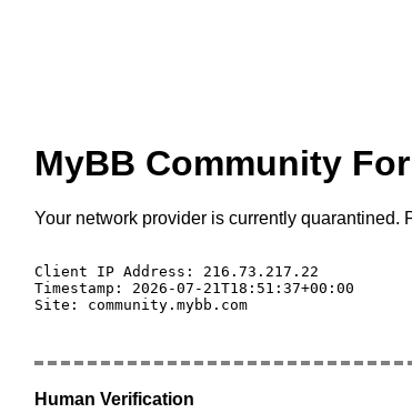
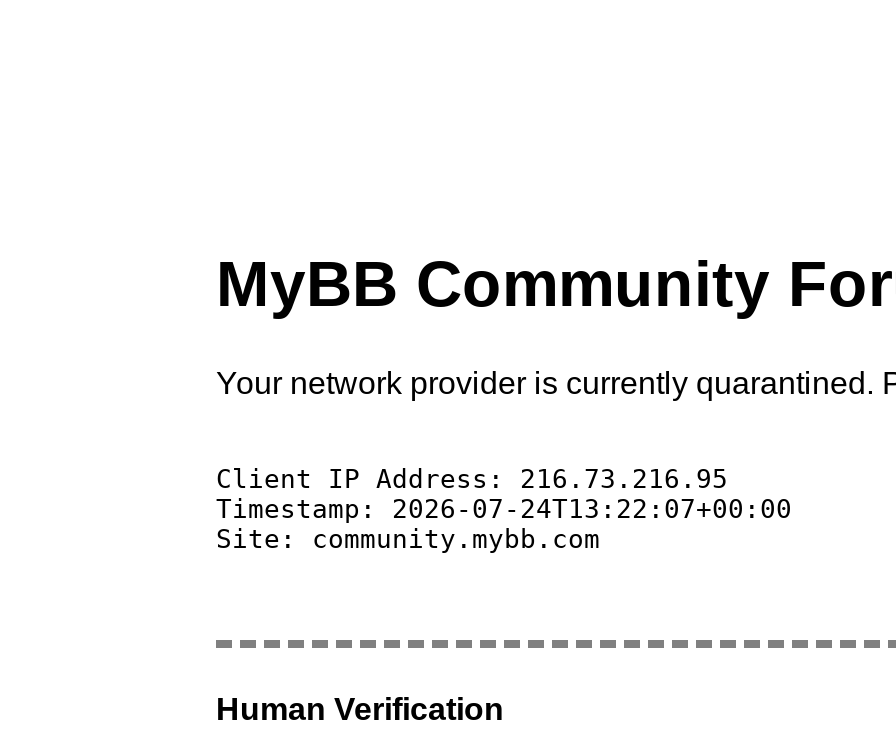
[34,263,328,280] Client IP Address: 216.73.217.22 -> [216,464,744,494] Client IP Address: 216.73.216.95
[34,280,354,296] Timestamp: 2026-07-21T18:51:37+00:00 -> [216,494,792,524] Timestamp: 2026-07-24T13:22:07+00:00

